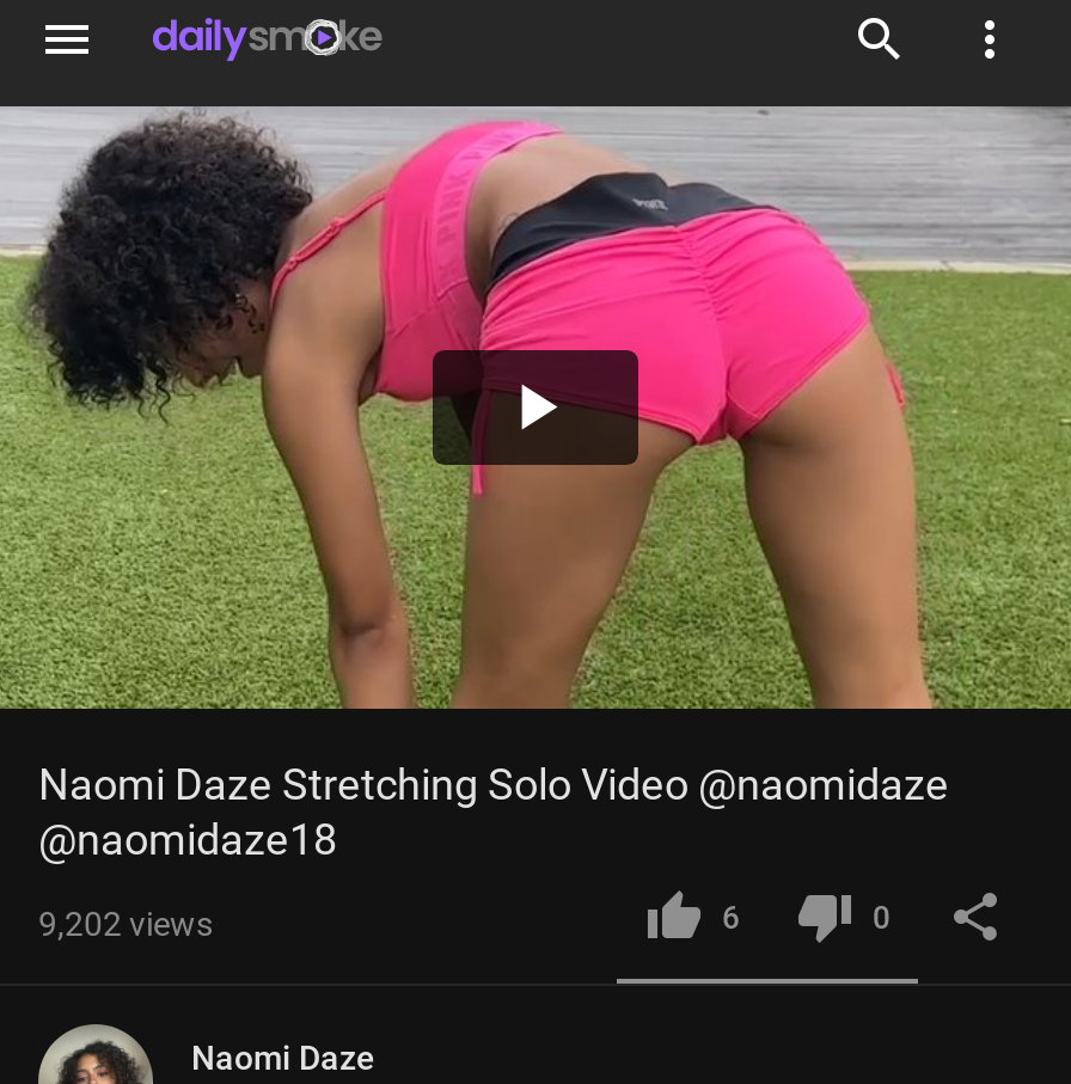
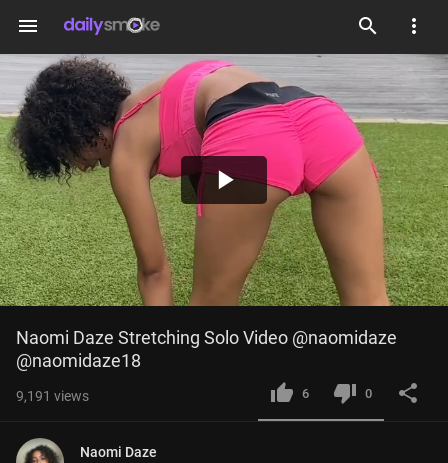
[38,905,213,943] 9,202 views -> [16,388,89,404] 9,191 views

